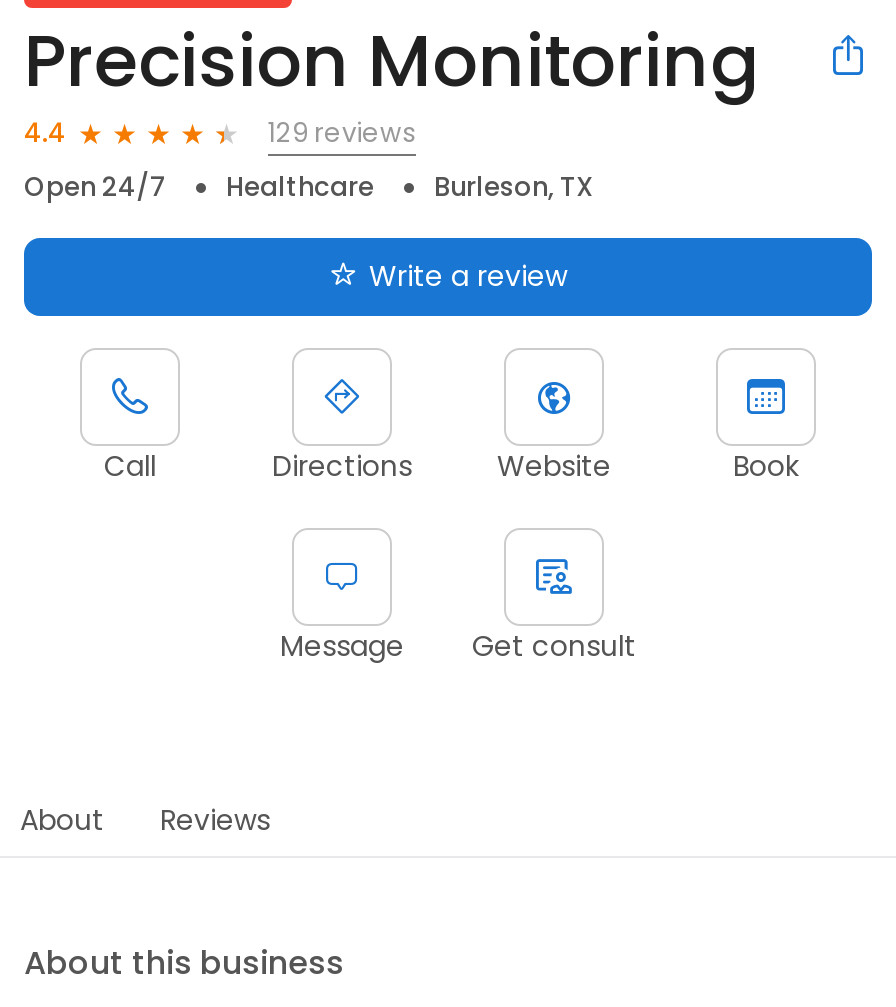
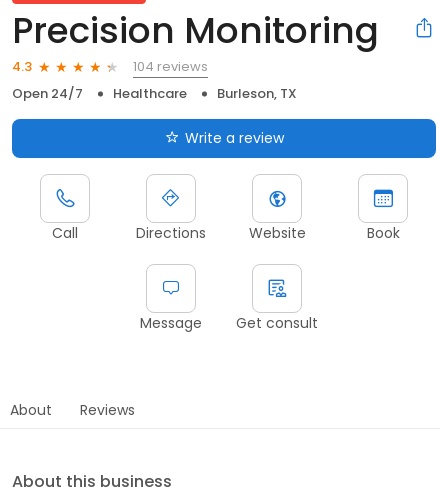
[24,115,66,153] 4.4 -> [12,57,32,76] 4.3
[268,114,416,152] 129 reviews -> [133,57,208,76] 104 reviews

